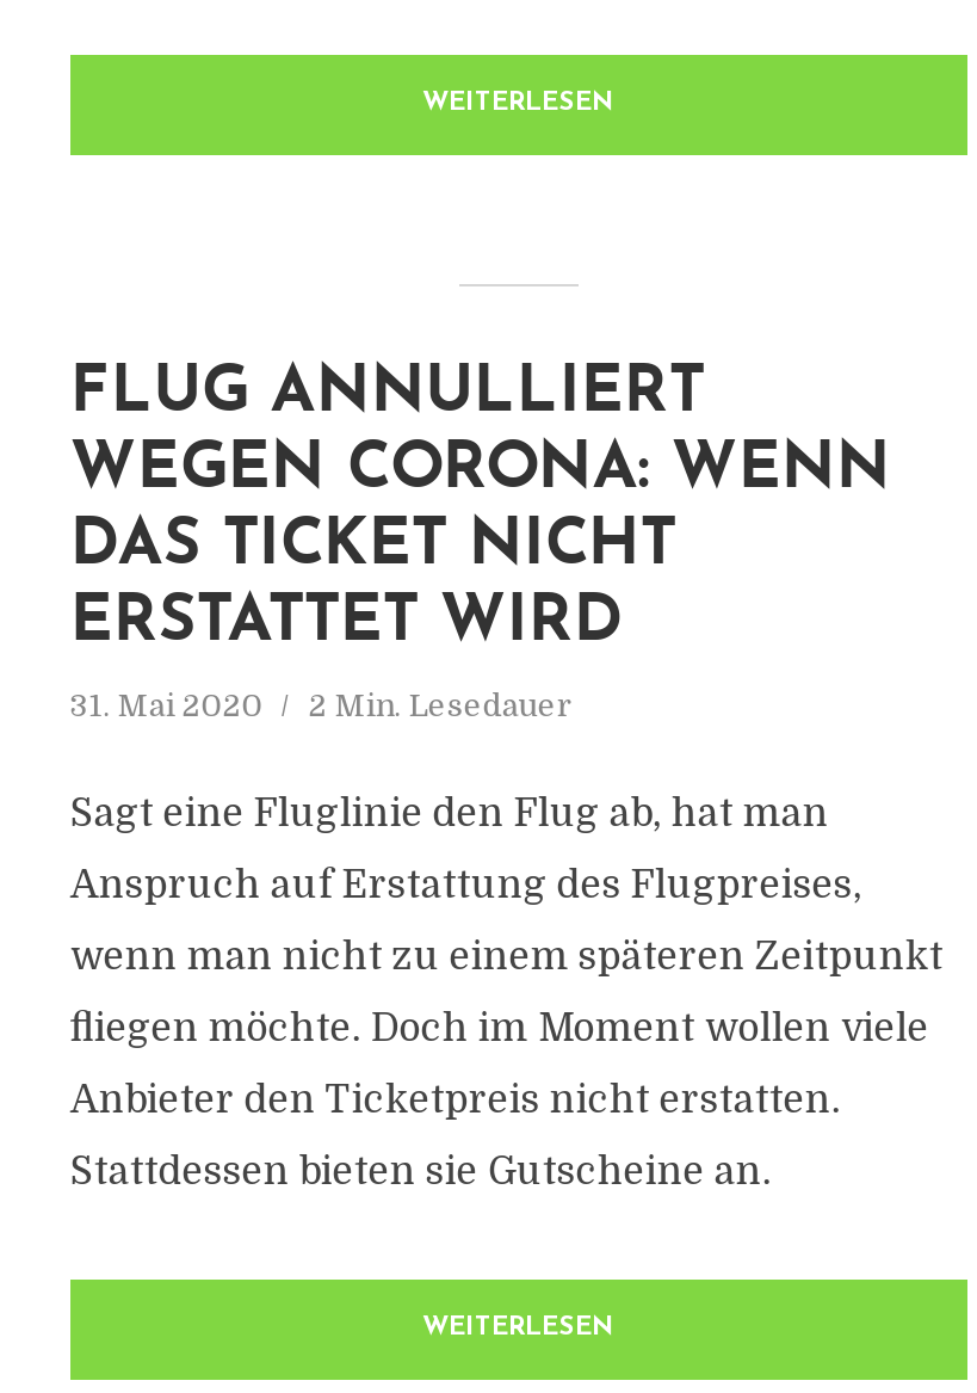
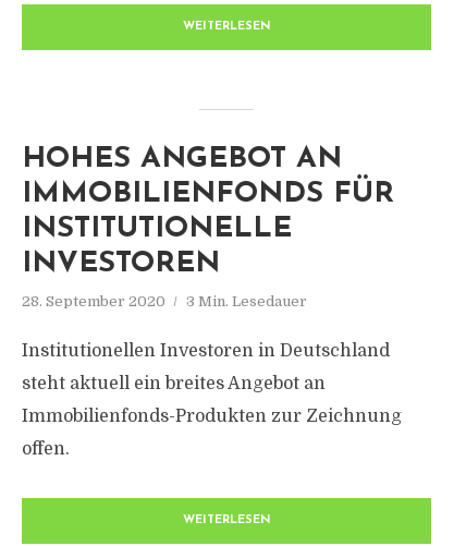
[70,363,943,1194] FLUG ANNULLIERT | WEGEN CORONA: WENN | DAS TICKET NICHT | ERSTATTET WIRD | 31. Mai 2020 | 2 Min. Lesedauer | Sagt eine Fluglinie den Flug ab, hat man | Anspruch auf Erstattung des Flugpreises, | wenn man nicht zu einem späteren Zeitpunkt | fliegen möchte. Doch im Moment wollen viele | Anbieter den Ticketpreis nicht erstatten. | Stattdessen bieten sie Gutscheine an. -> [22,145,402,459] HOHES ANGEBOT AN | IMMOBILIENFONDS FÜR | INSTITUTIONELLE | INVESTOREN | 28. September 2020 | 3 Min. Lesedauer | Institutionellen Investoren in Deutschland | steht aktuell ein breites Angebot an | Immobilienfonds-Produkten zur Zeichnung | offen.

